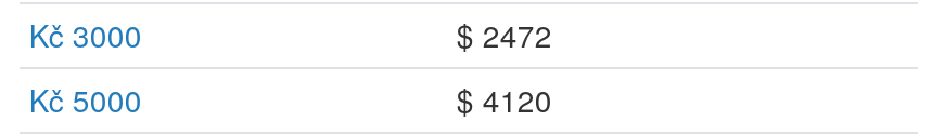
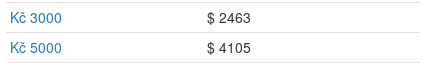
[457,13,552,56] $ 2472 -> [207,7,251,27] $ 2463
[457,78,552,121] $ 4120 -> [207,37,251,57] $ 4105

